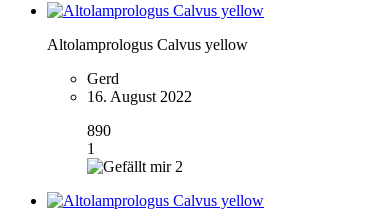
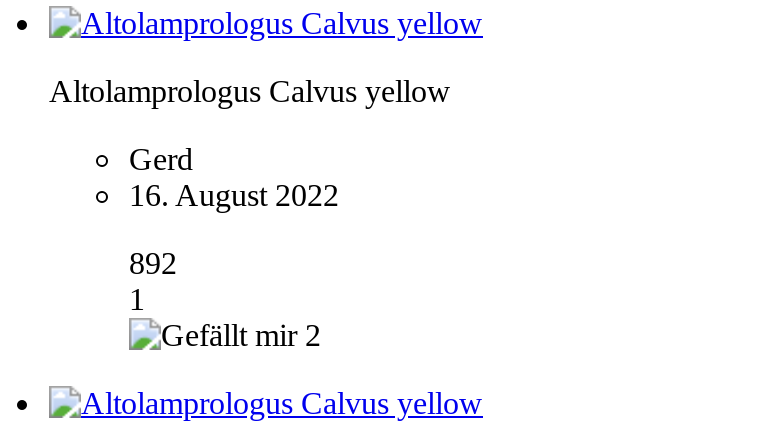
[87,122,111,139] 890 -> [129,245,177,279] 892

